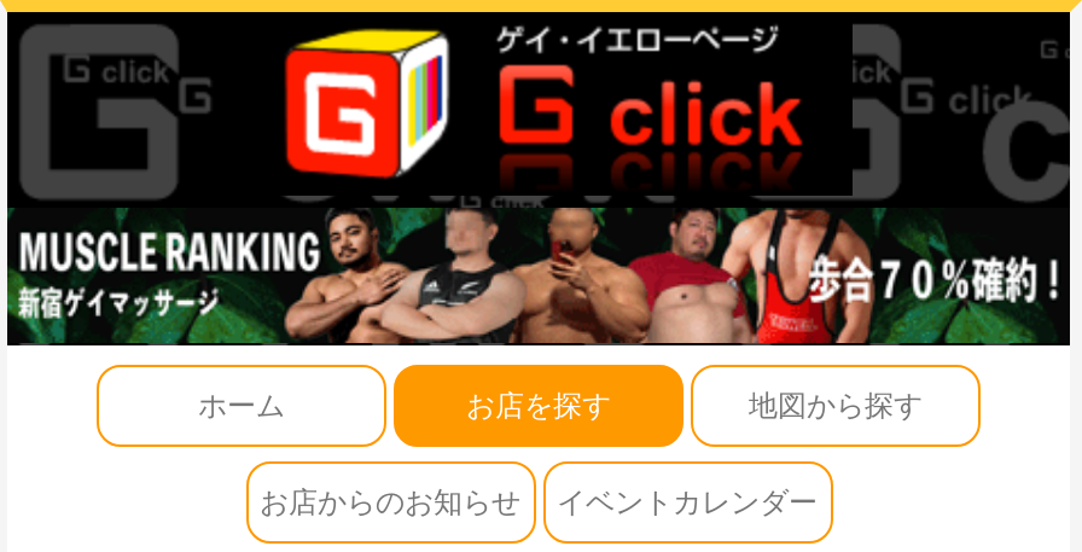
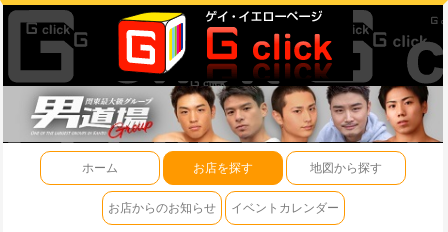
[7,205,1072,345] [image] -> [3,85,443,143] [image]

